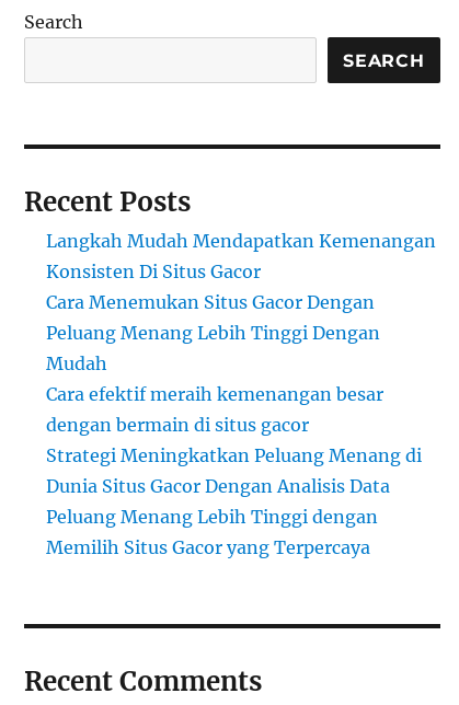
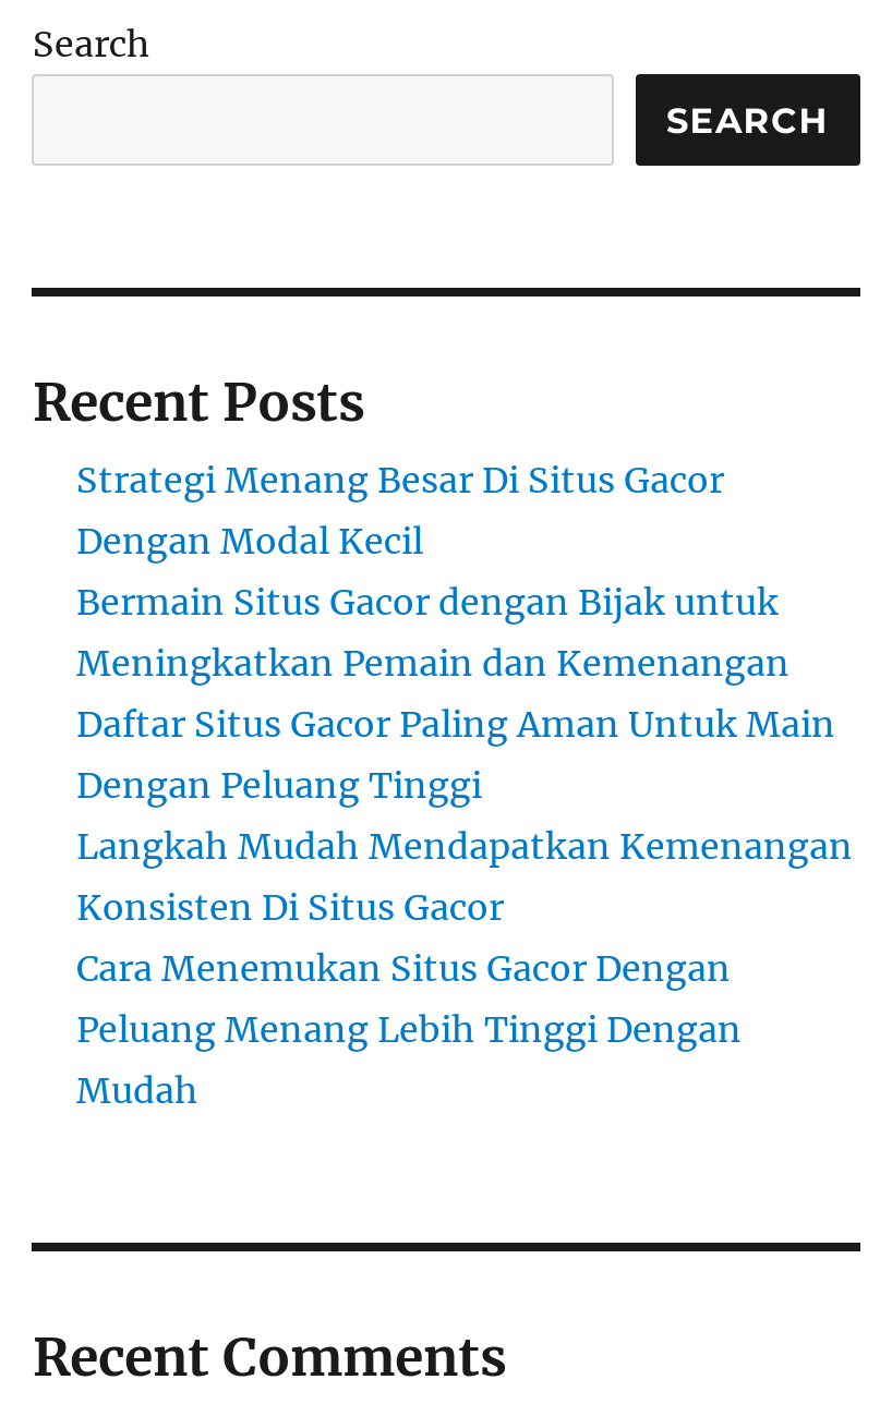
none -> [76,458,835,807] Strategi Menang Besar Di Situs Gacor | Dengan Modal Kecil | Bermain Situs Gacor dengan Bijak untuk | Meningkatkan Pemain dan Kemenangan | Daftar Situs Gacor Paling Aman Untuk Main | Dengan Peluang Tinggi
moved [47,230,437,375] -> [76,825,853,1113]: Langkah Mudah Mendapatkan Kemenangan | Konsisten Di Situs Gacor | Cara Menemukan Situs Gacor Dengan | Peluang Menang Lebih Tinggi Dengan | Mudah
[47,383,422,559] Cara efektif meraih kemenangan besar | dengan bermain di situs gacor | Strategi Meningkatkan Peluang Menang di | Dunia Situs Gacor Dengan Analisis Data | Peluang Menang Lebih Tinggi dengan | Memilih Situs Gacor yang Terpercaya -> none

